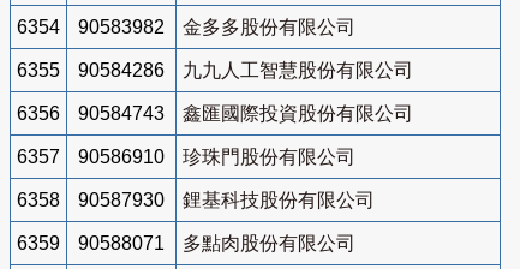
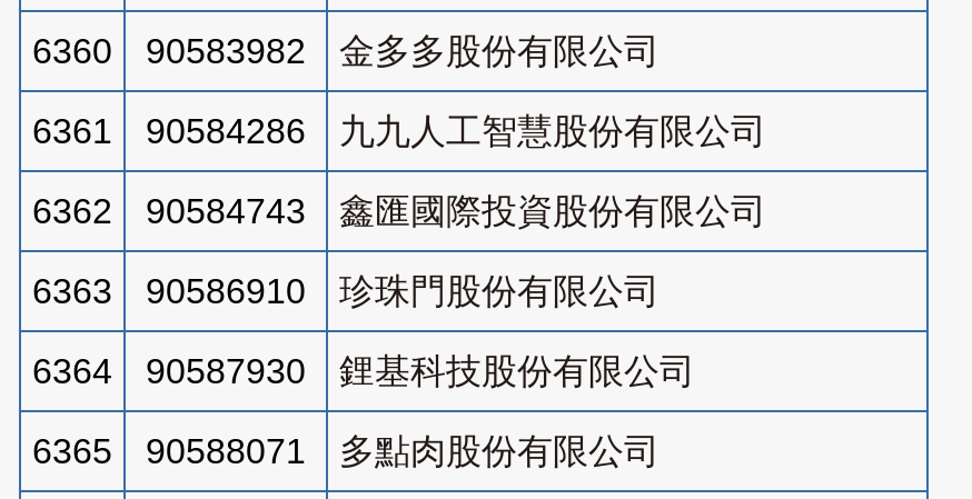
[17,17,355,37] 6354 90583982 金多多股份有限公司 -> [32,32,659,70] 6360 90583982 金多多股份有限公司
[17,60,413,80] 6355 90584286 九九人工智慧股份有限公司 -> [32,112,766,150] 6361 90584286 九九人工智慧股份有限公司
[17,103,60,124] 6356 -> [32,192,112,230] 6362
[17,146,355,167] 6357 90586910 珍珠門股份有限公司 -> [32,272,659,310] 6363 90586910 珍珠門股份有限公司
[17,190,375,210] 6358 90587930 鋰基科技股份有限公司 -> [32,352,695,390] 6364 90587930 鋰基科技股份有限公司
[17,233,355,253] 6359 90588071 多點肉股份有限公司 -> [32,432,659,470] 6365 90588071 多點肉股份有限公司

